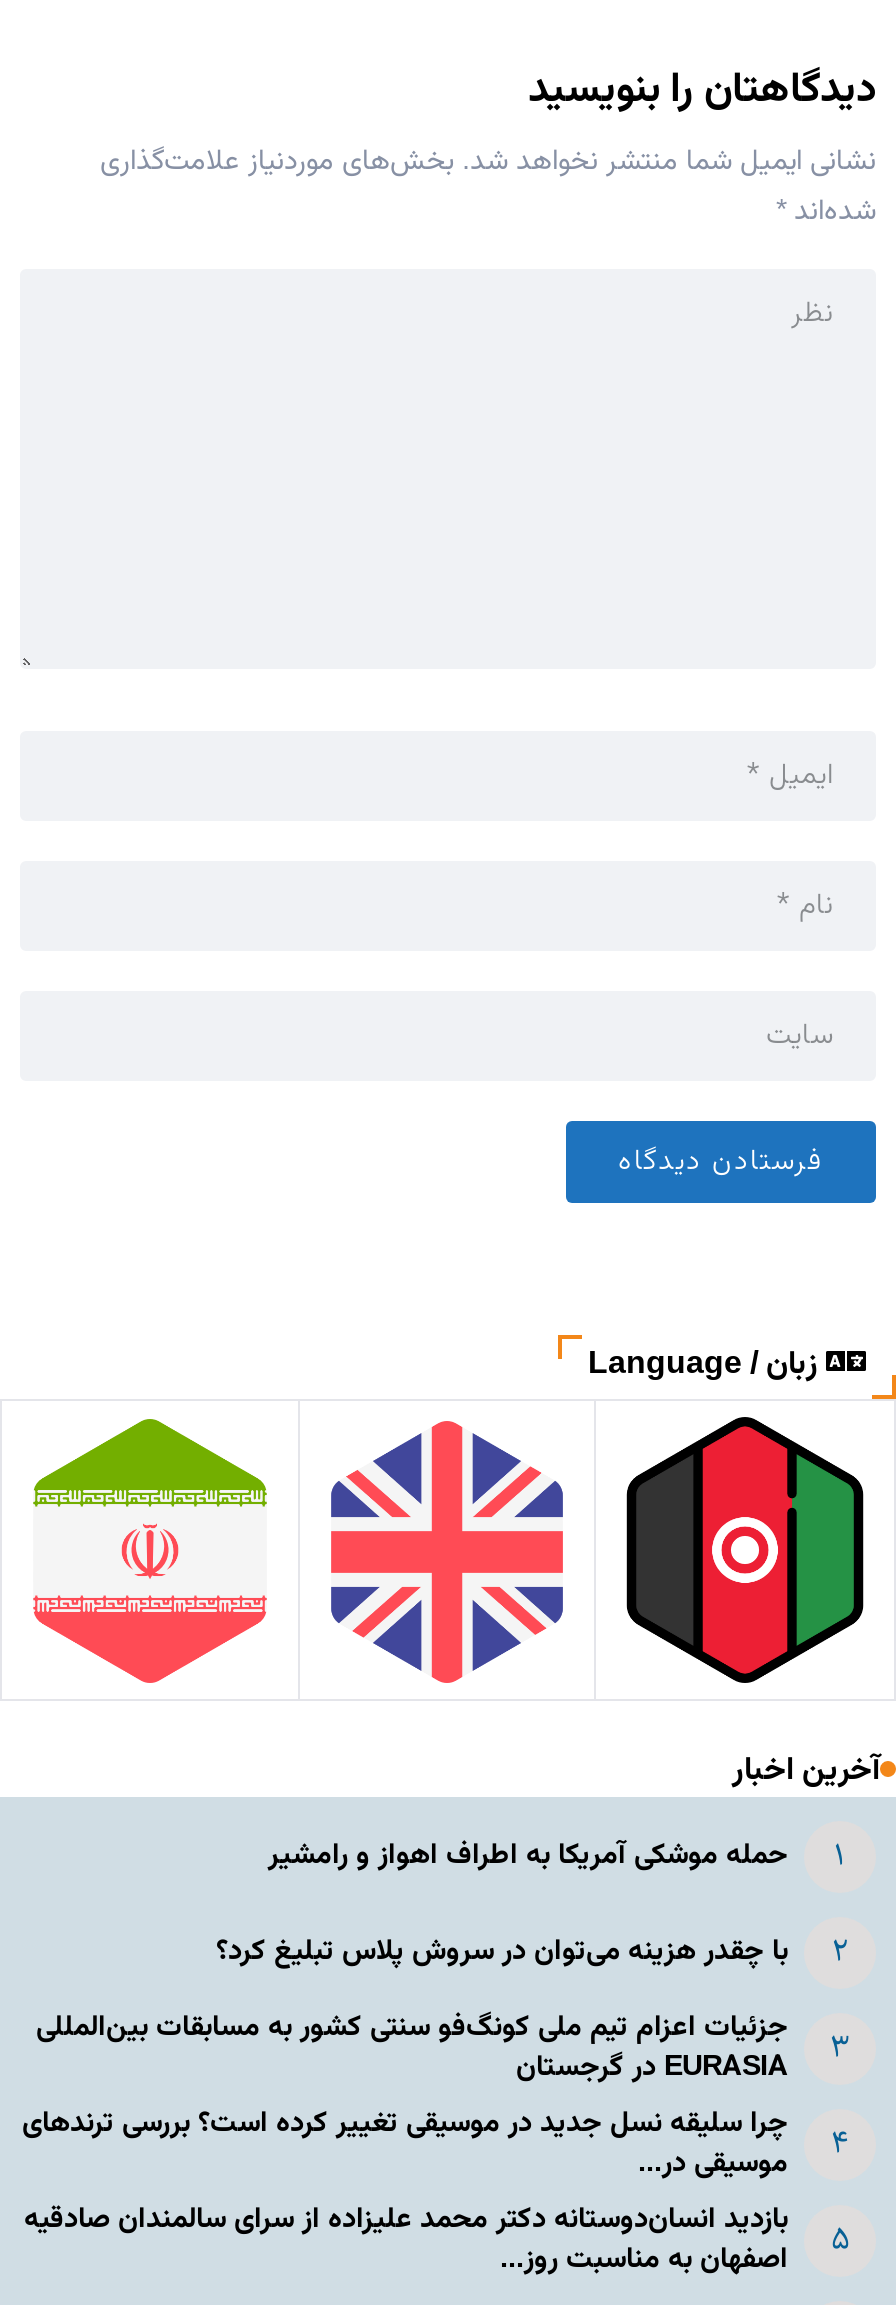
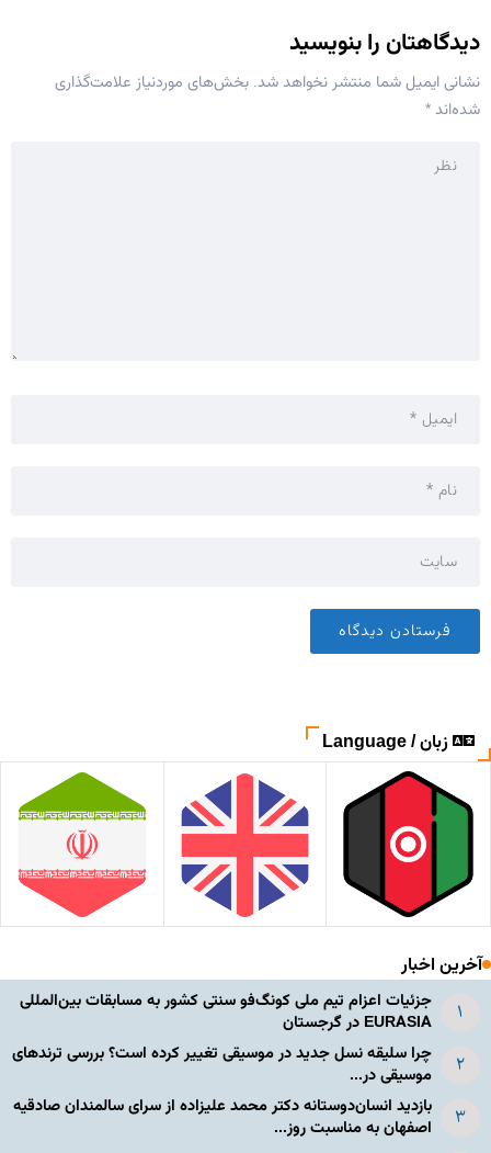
[216,1833,788,1975] حمله موشکی آمریکا به اطراف اهواز و رامشیر | با چقدر هزینه می‌توان در سروش پلاس تبلیغ کرد؟ -> none

